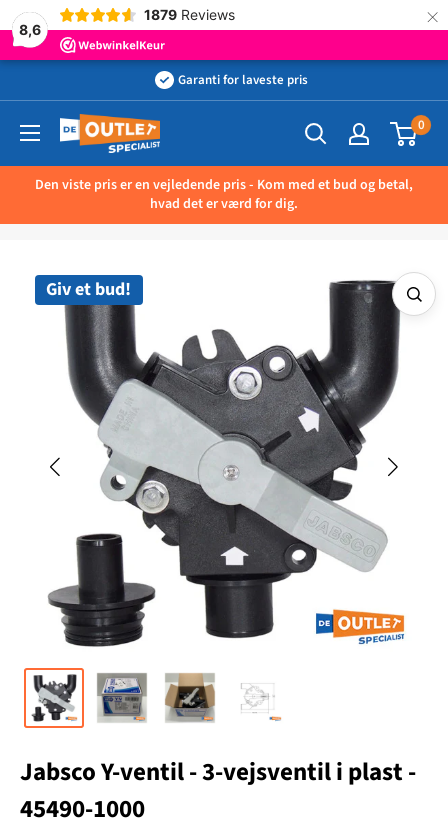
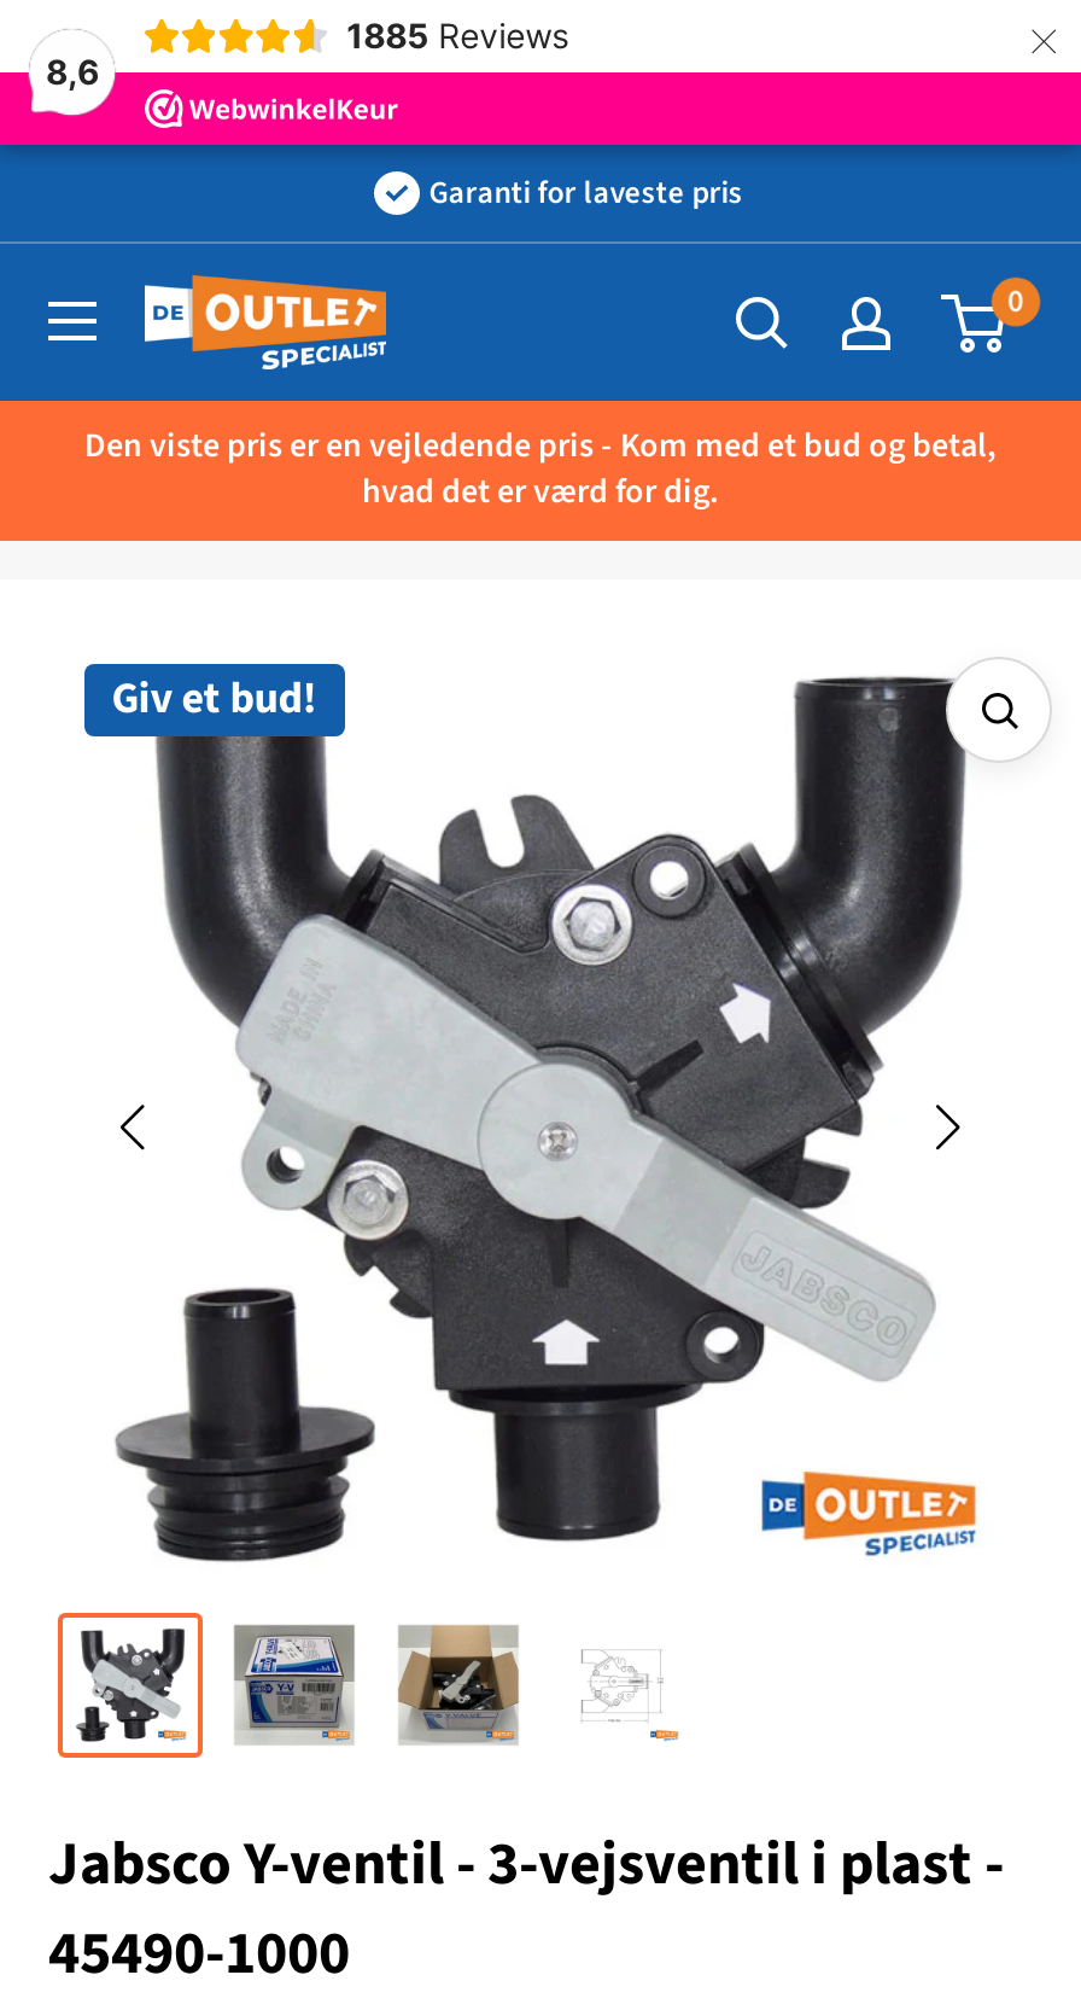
[144,6,235,23] 1879 Reviews -> [346,14,568,56] 1885 Reviews

